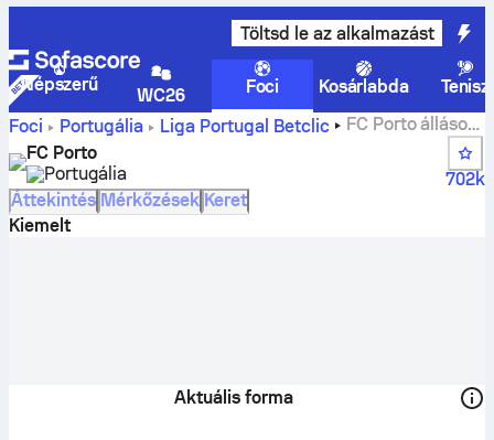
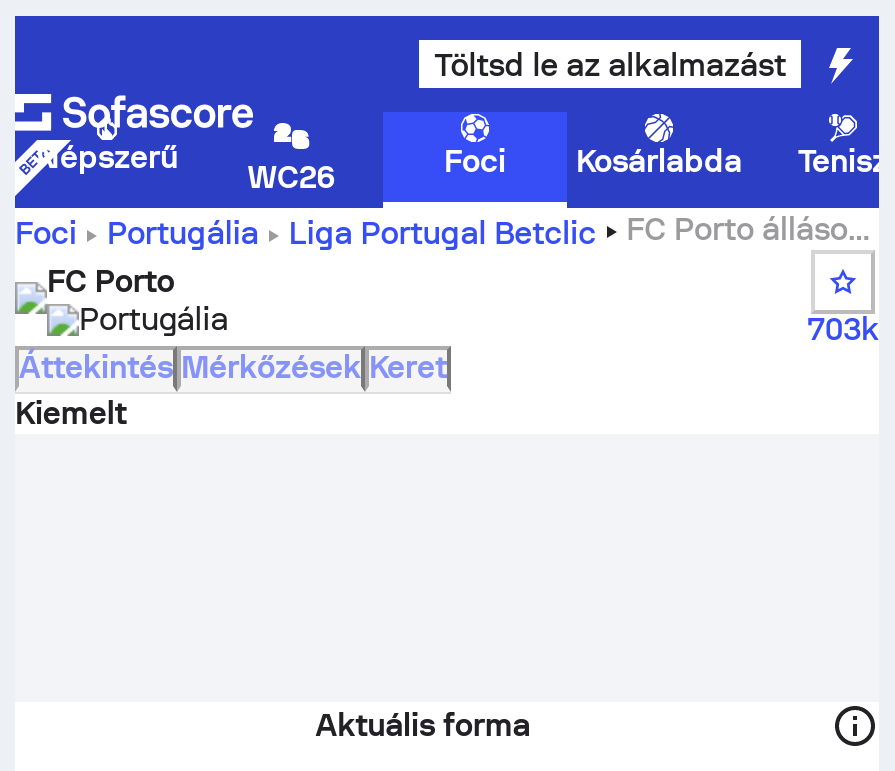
[445,169,485,190] 702k -> [807,310,879,348] 703k

